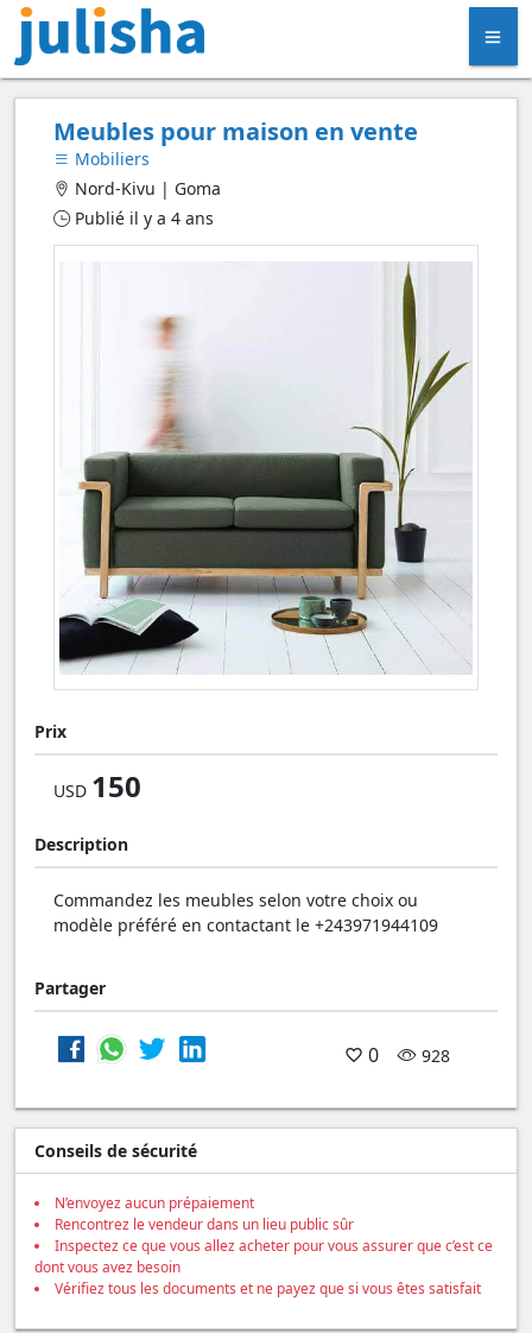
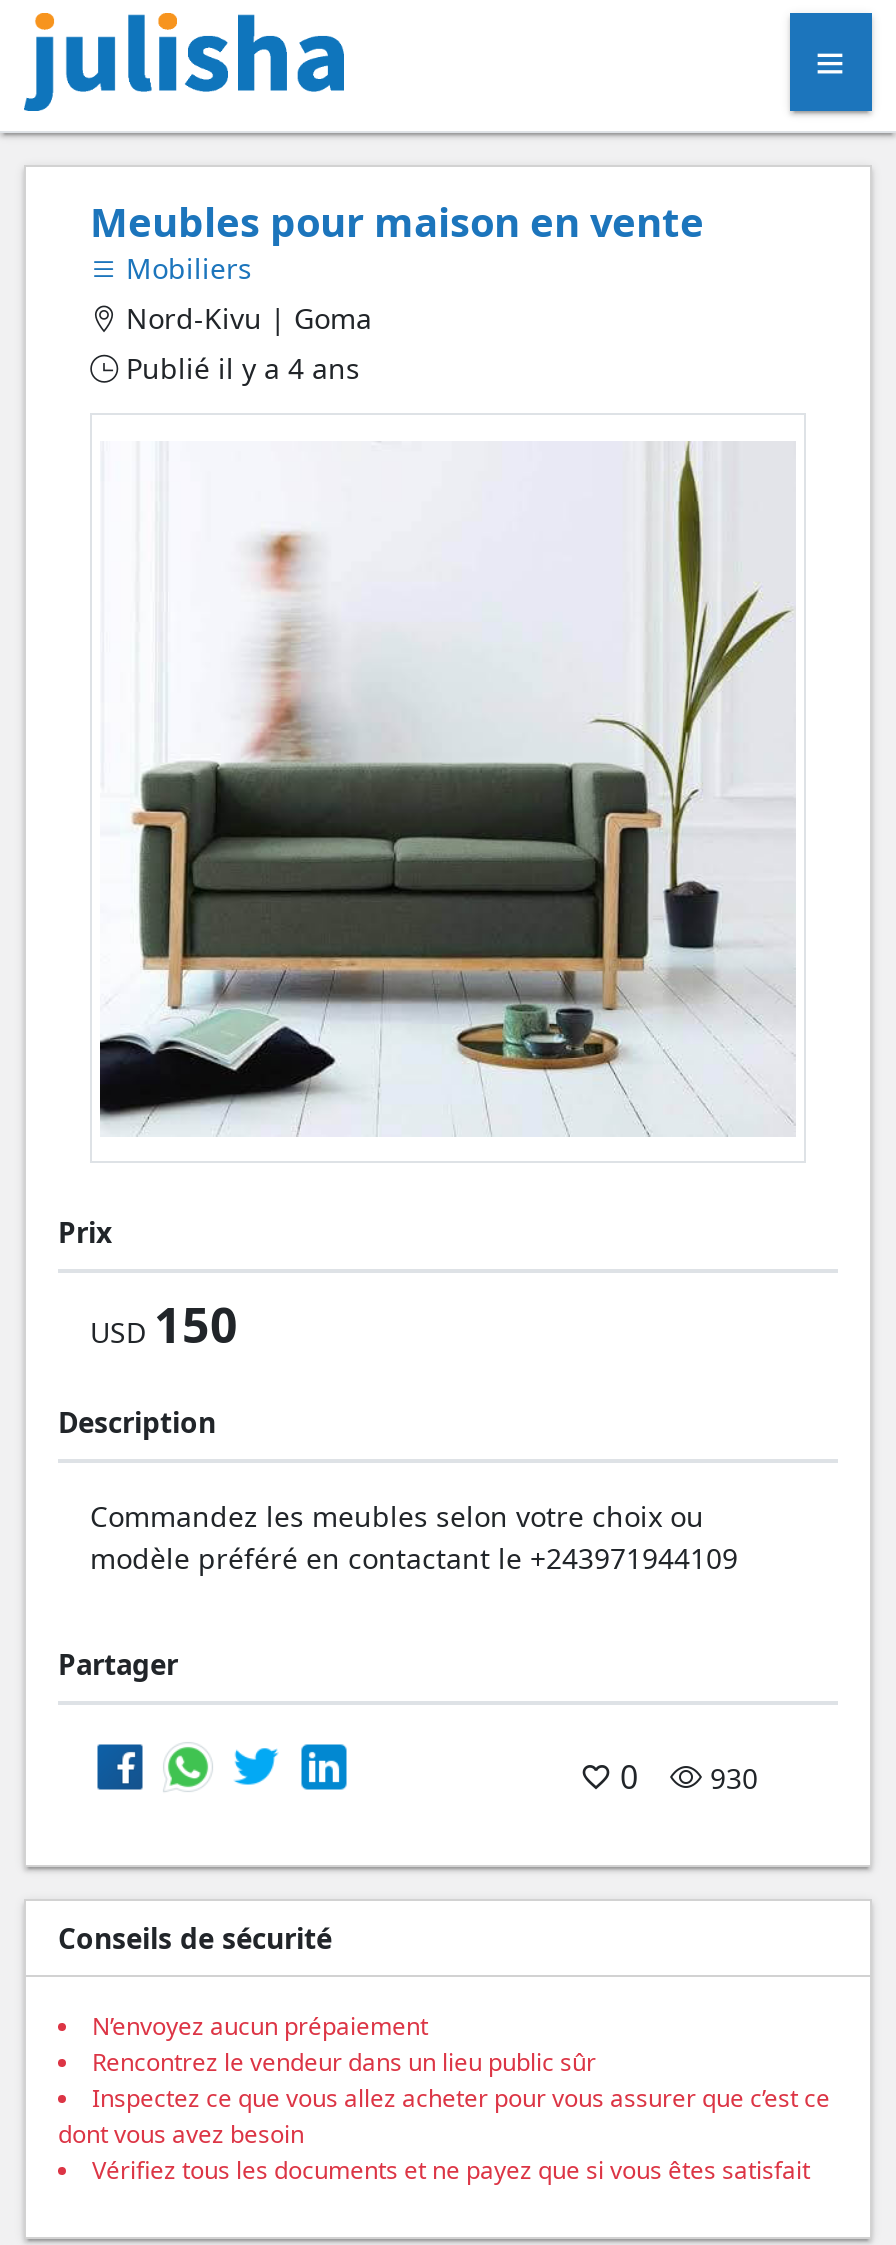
[422,1044,450,1066] 928 -> [710,1758,758,1796] 930

